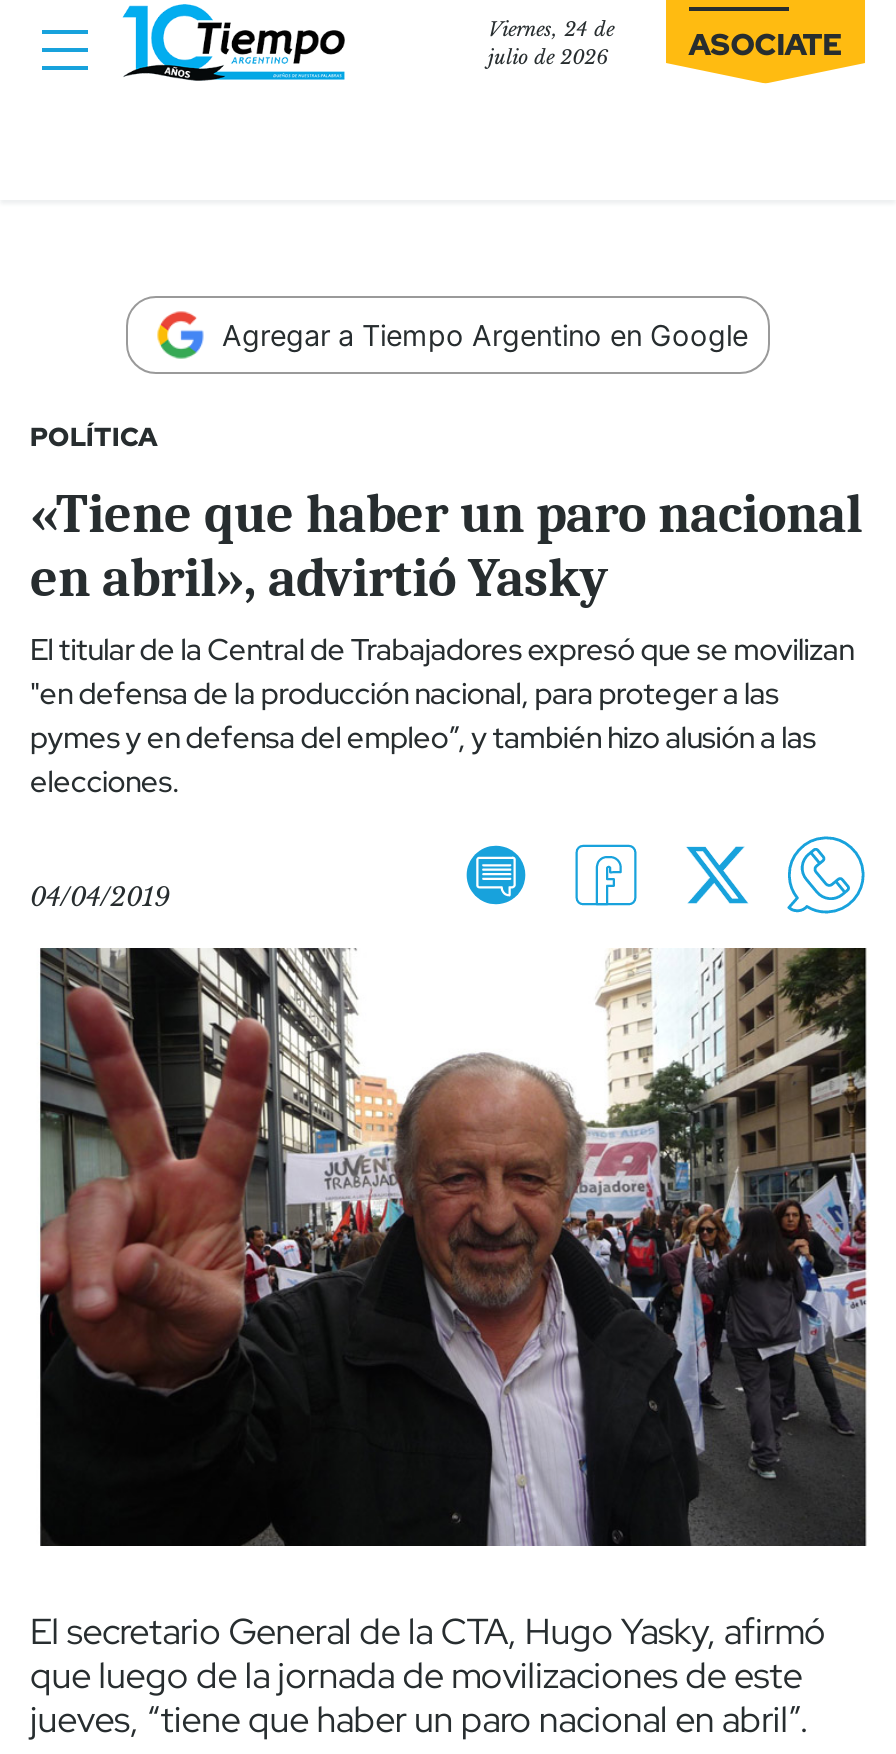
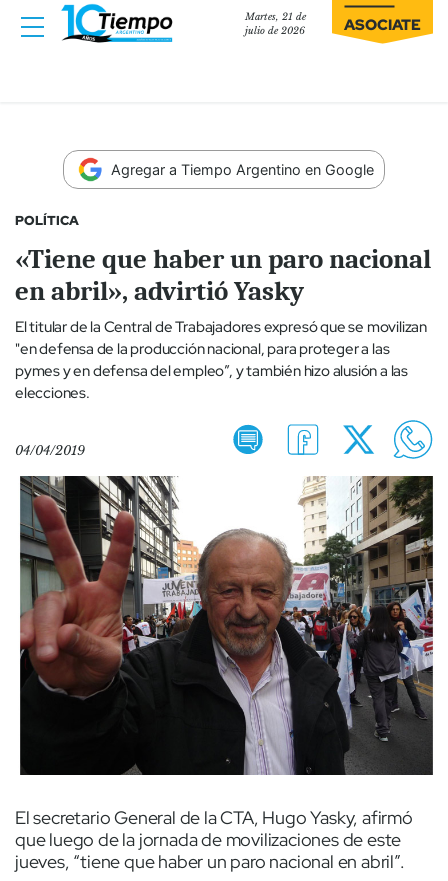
[488,18,614,42] Viernes, 24 de -> [245,11,306,23] Martes, 21 de

